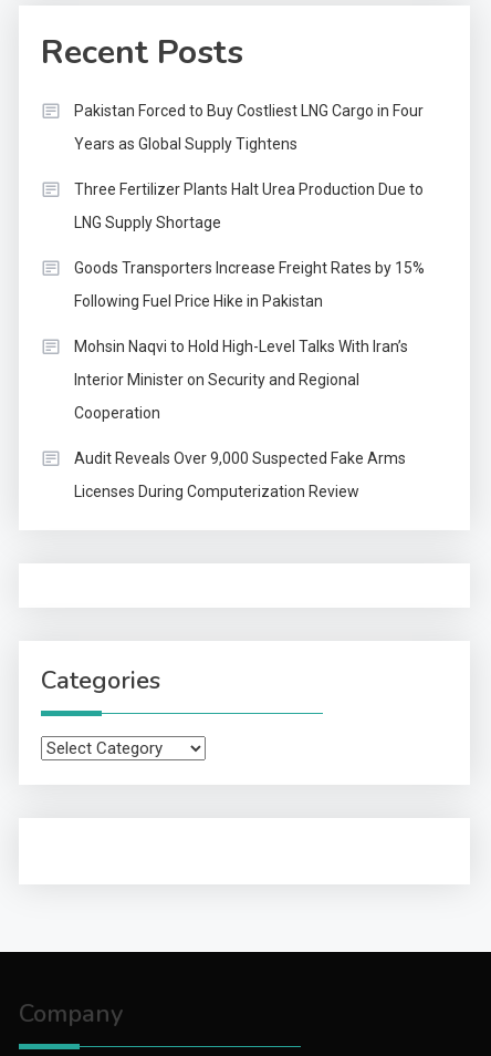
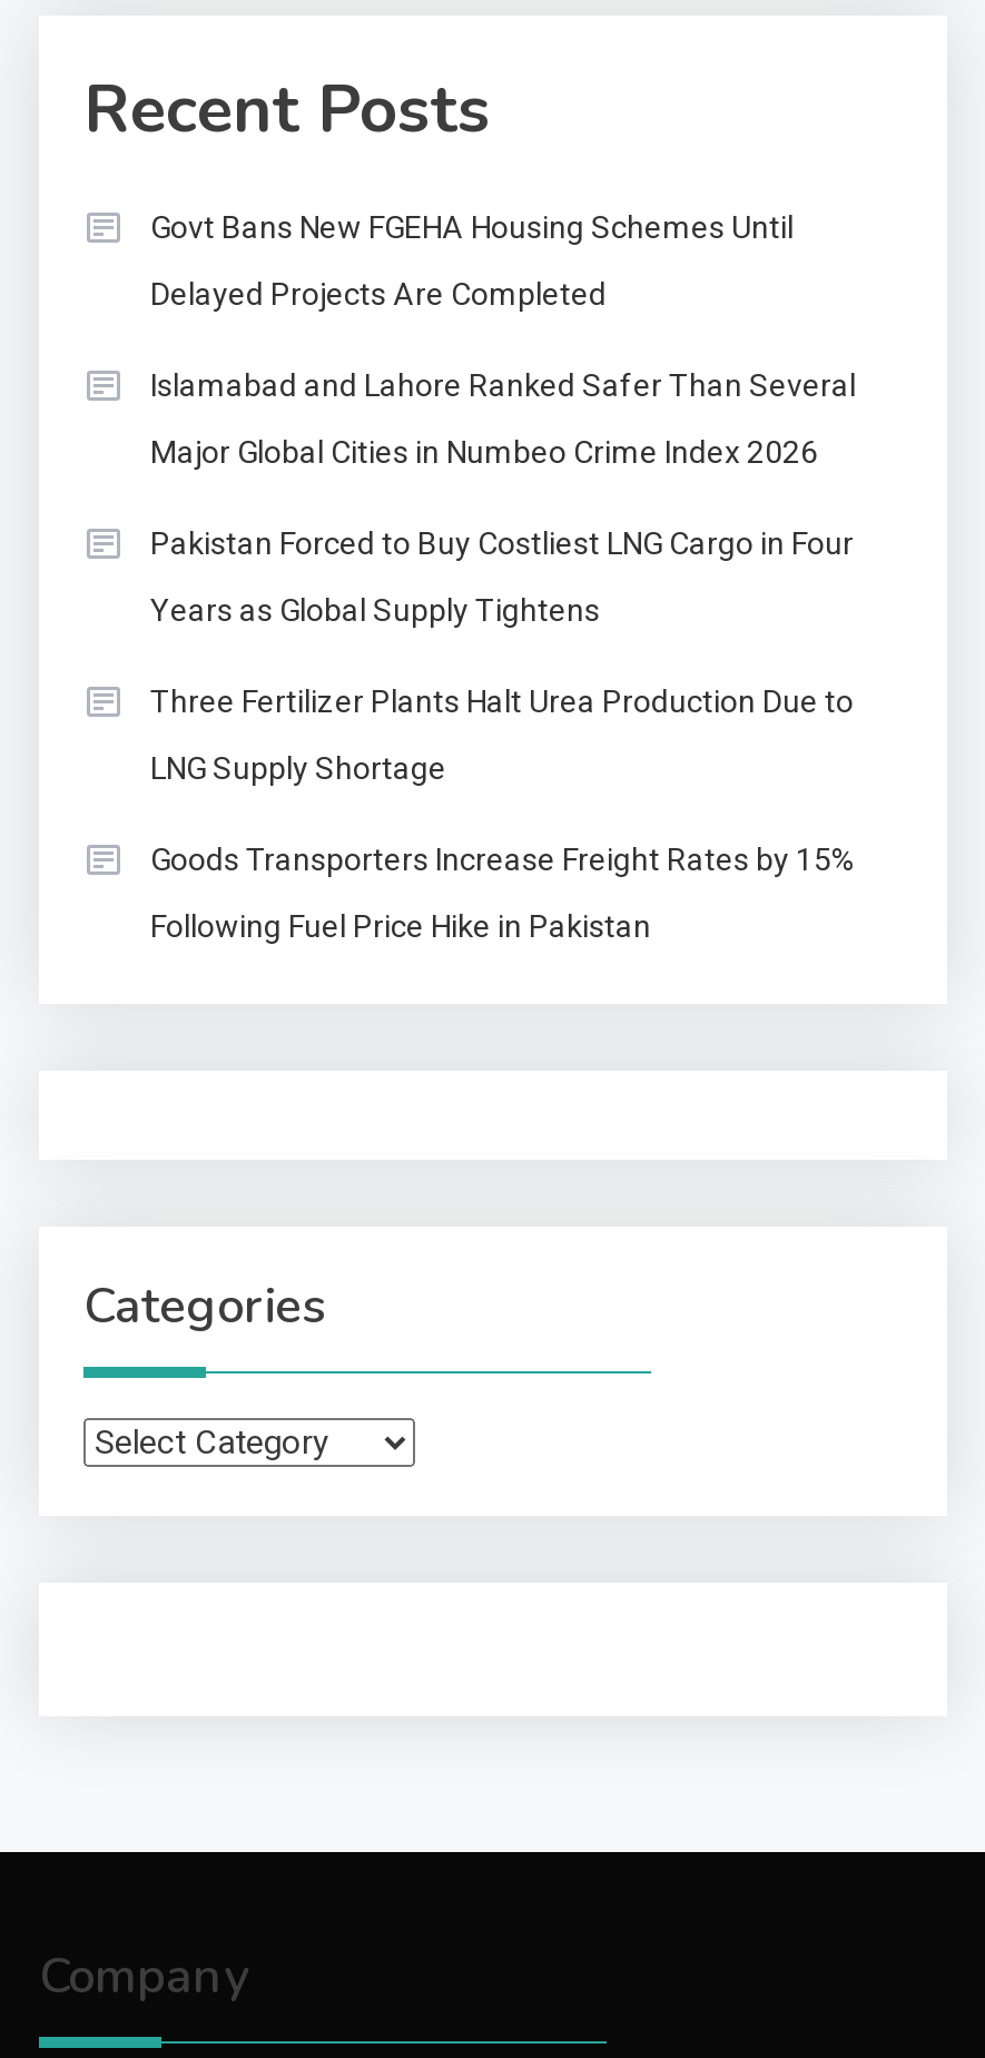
none -> [150,209,856,469] Govt Bans New FGEHA Housing Schemes Until | Delayed Projects Are Completed | Islamabad and Lahore Ranked Safer Than Several | Major Global Cities in Numbeo Crime Index 2026
moved [74,102,425,310] -> [150,525,856,944]: Pakistan Forced to Buy Costliest LNG Cargo in Four | Years as Global Supply Tightens | Three Fertilizer Plants Halt Urea Production Due to | LNG Supply Shortage | Goods Transporters Increase Freight Rates by 15% | Following Fuel Price Hike in Pakistan
[74,337,408,500] Mohsin Naqvi to Hold High-Level Talks With Iran’s | Interior Minister on Security and Regional | Cooperation | Audit Reveals Over 9,000 Suspected Fake Arms | Licenses During Computerization Review -> none

